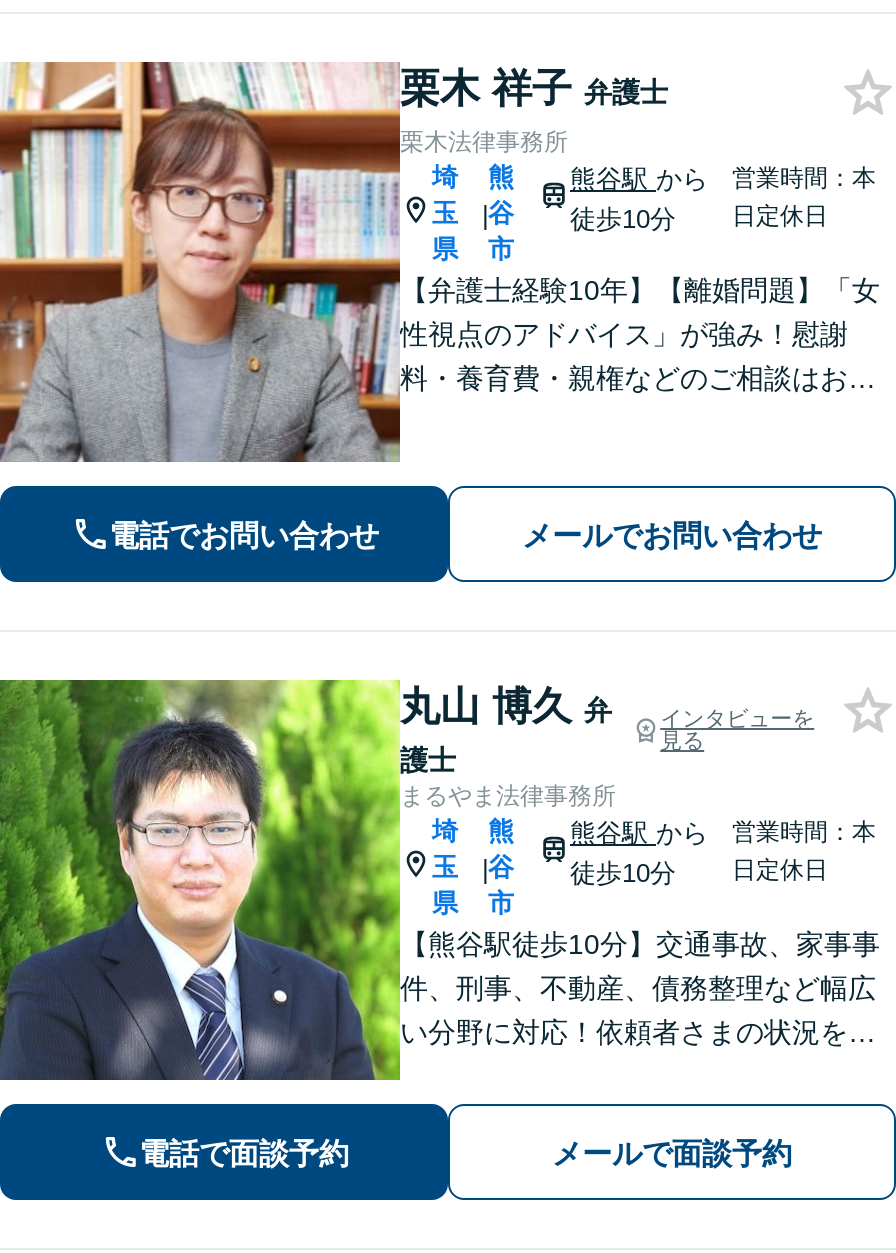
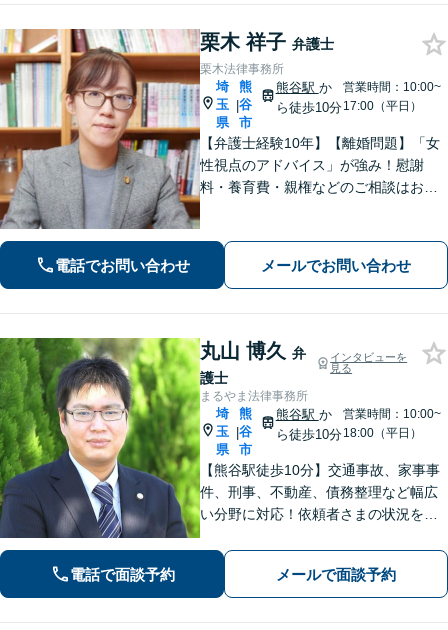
[732,164,876,230] 営業時間：本 | 日定休日 -> [343,80,441,113] 営業時間：10:00~ | 17:00（平日）
[732,818,876,884] 営業時間：本 | 日定休日 -> [343,407,441,440] 営業時間：10:00~ | 18:00（平日）

